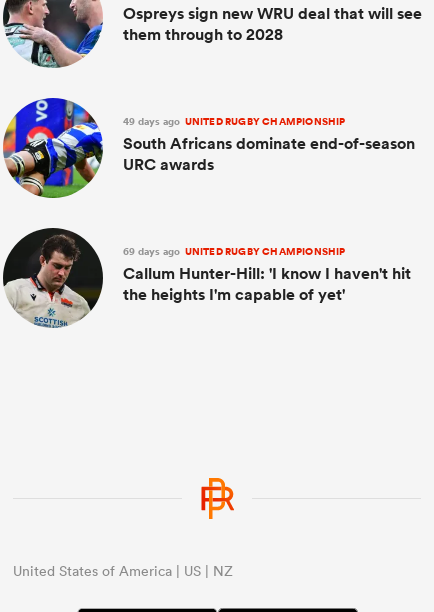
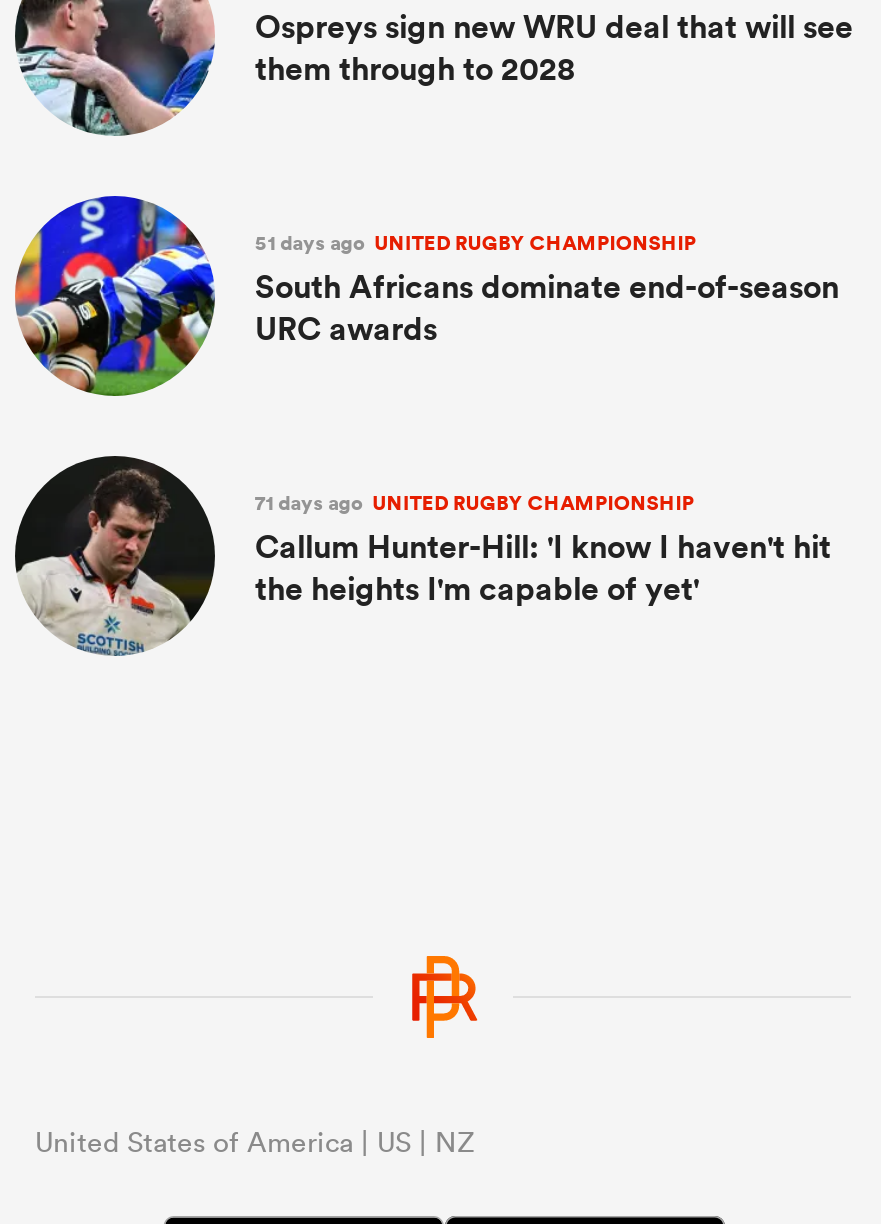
[123,114,346,129] 49 days ago UNITED RUGBY CHAMPIONSHIP -> [255,228,696,258] 51 days ago UNITED RUGBY CHAMPIONSHIP
[123,244,346,259] 69 days ago UNITED RUGBY CHAMPIONSHIP -> [255,488,694,518] 71 days ago UNITED RUGBY CHAMPIONSHIP

